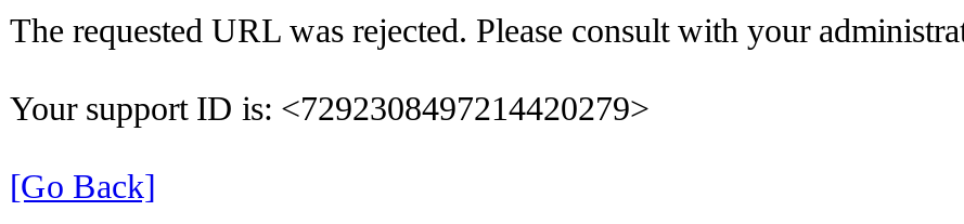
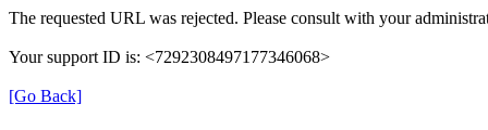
[10,90,650,127] Your support ID is: <7292308497214420279> -> [9,48,330,66] Your support ID is: <7292308497177346068>

